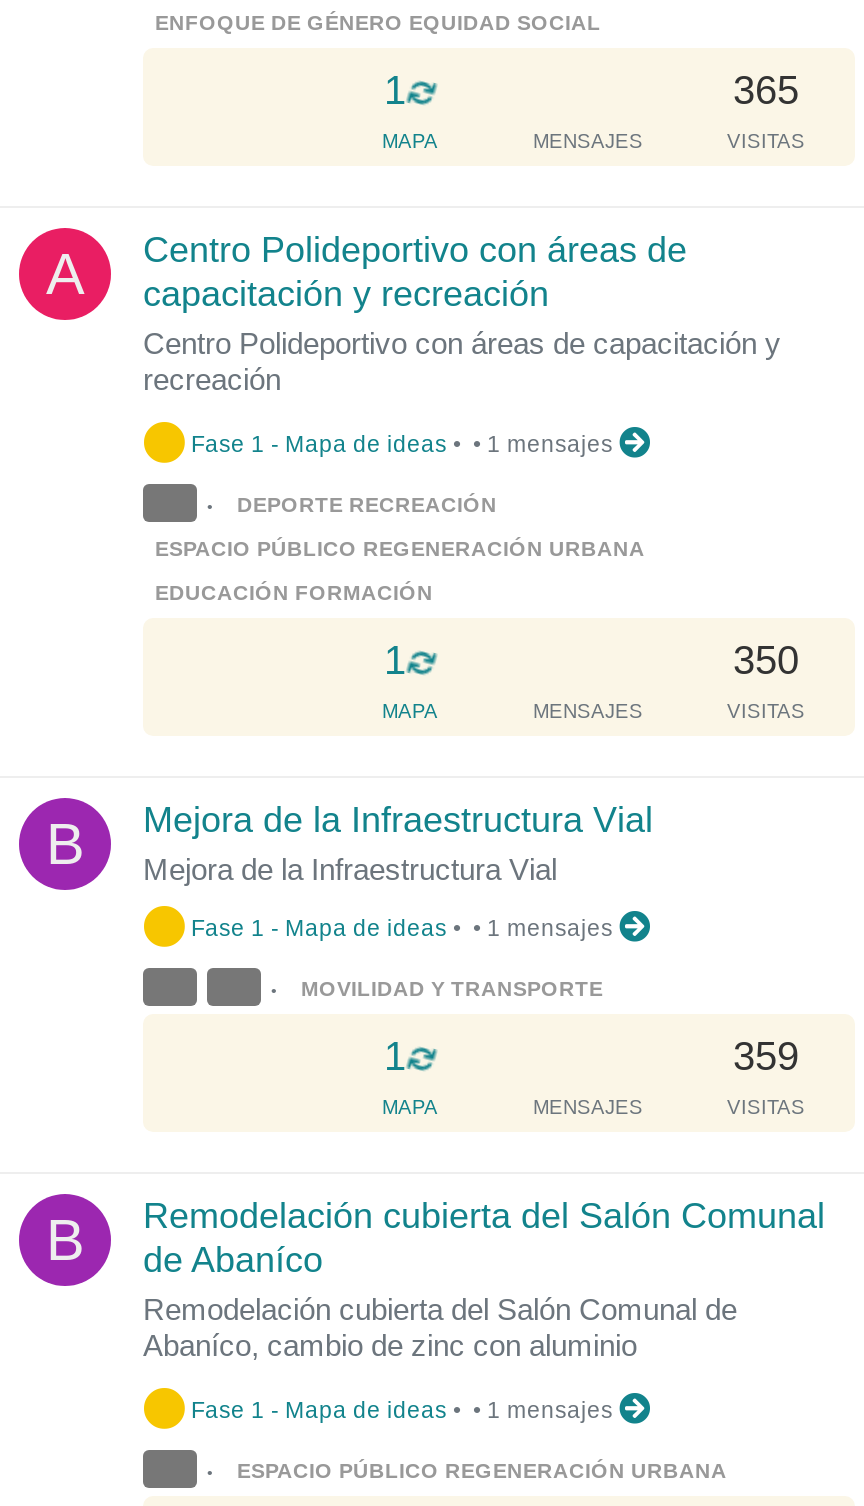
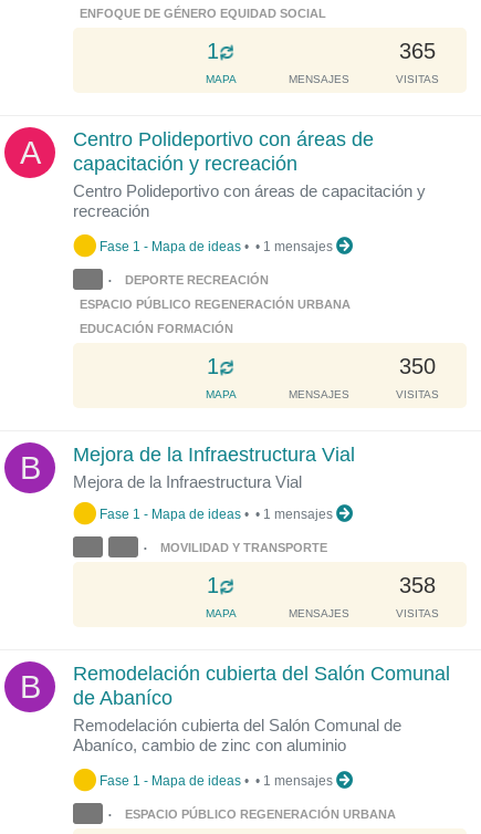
[733,1034,799,1078] 359 -> [399,573,436,597] 358

